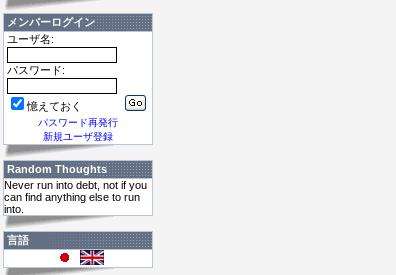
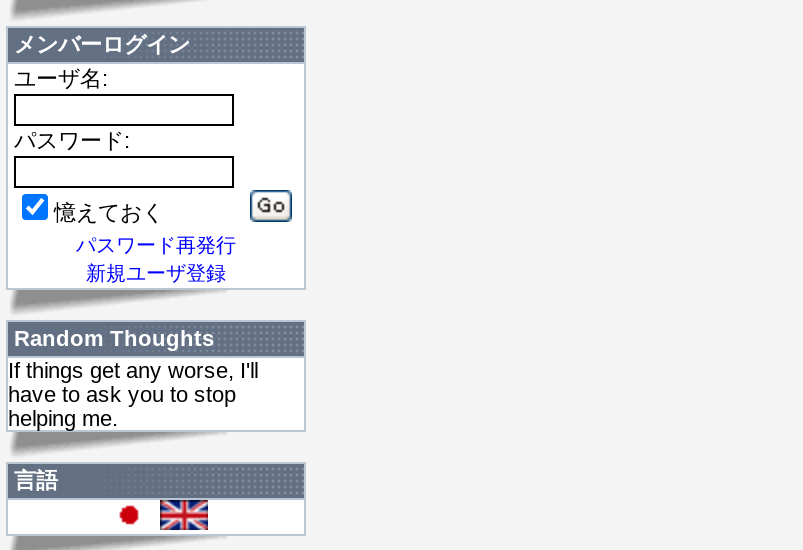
[4,179,147,215] Never run into debt, not if you | can find anything else to run | into. -> [8,358,258,430] If things get any worse, I'll | have to ask you to stop | helping me.

